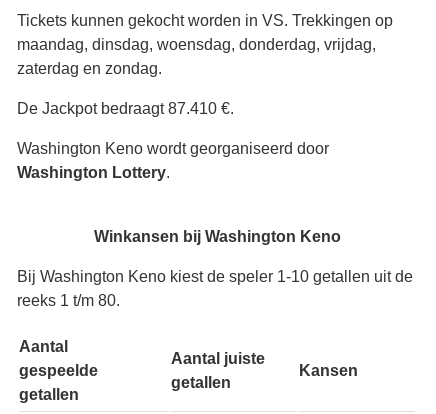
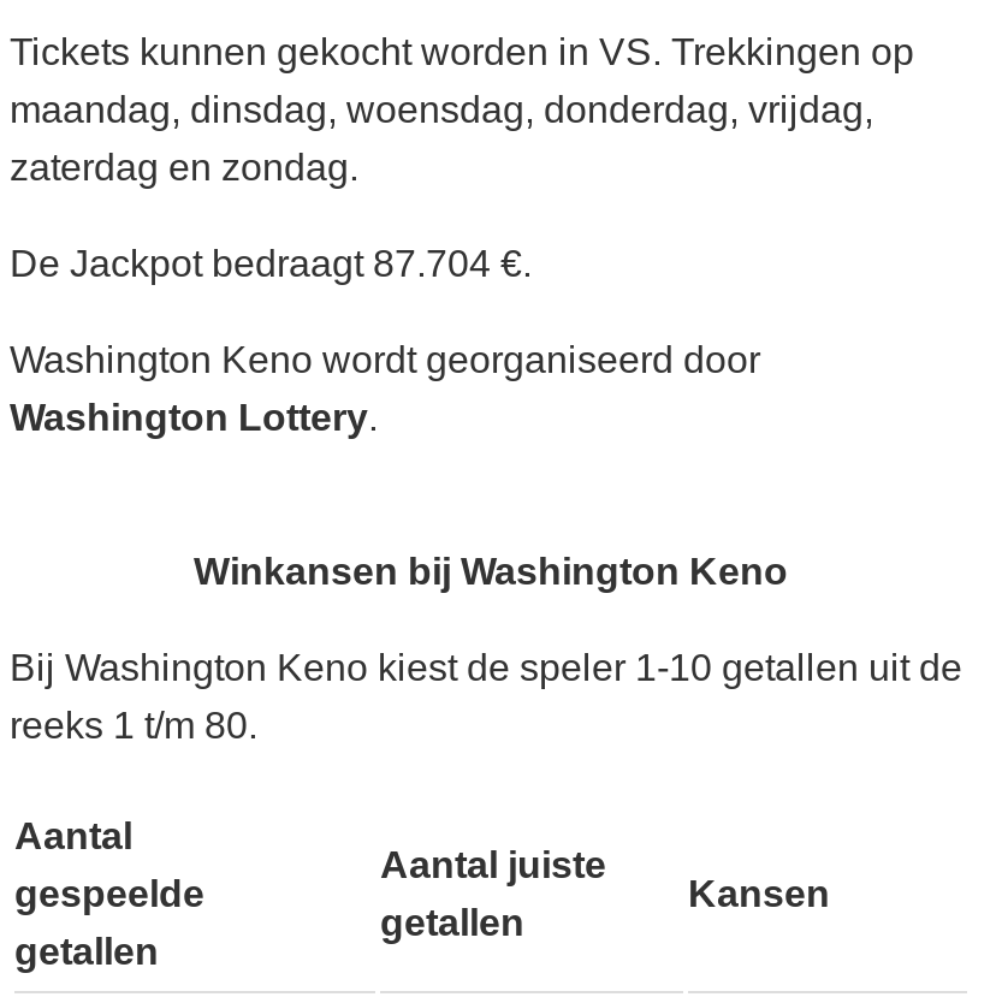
[17,100,234,117] De Jackpot bedraagt 87.410 €. -> [10,244,532,285] De Jackpot bedraagt 87.704 €.

